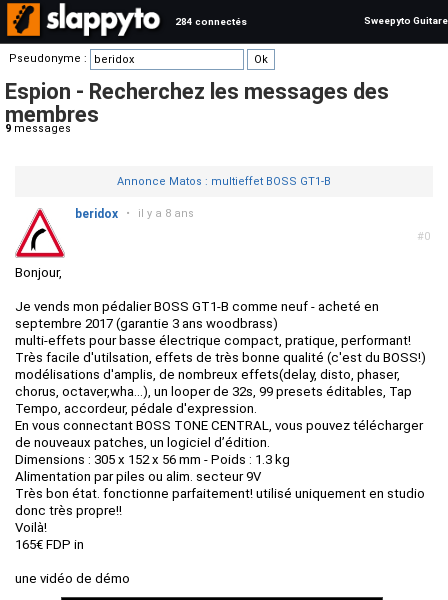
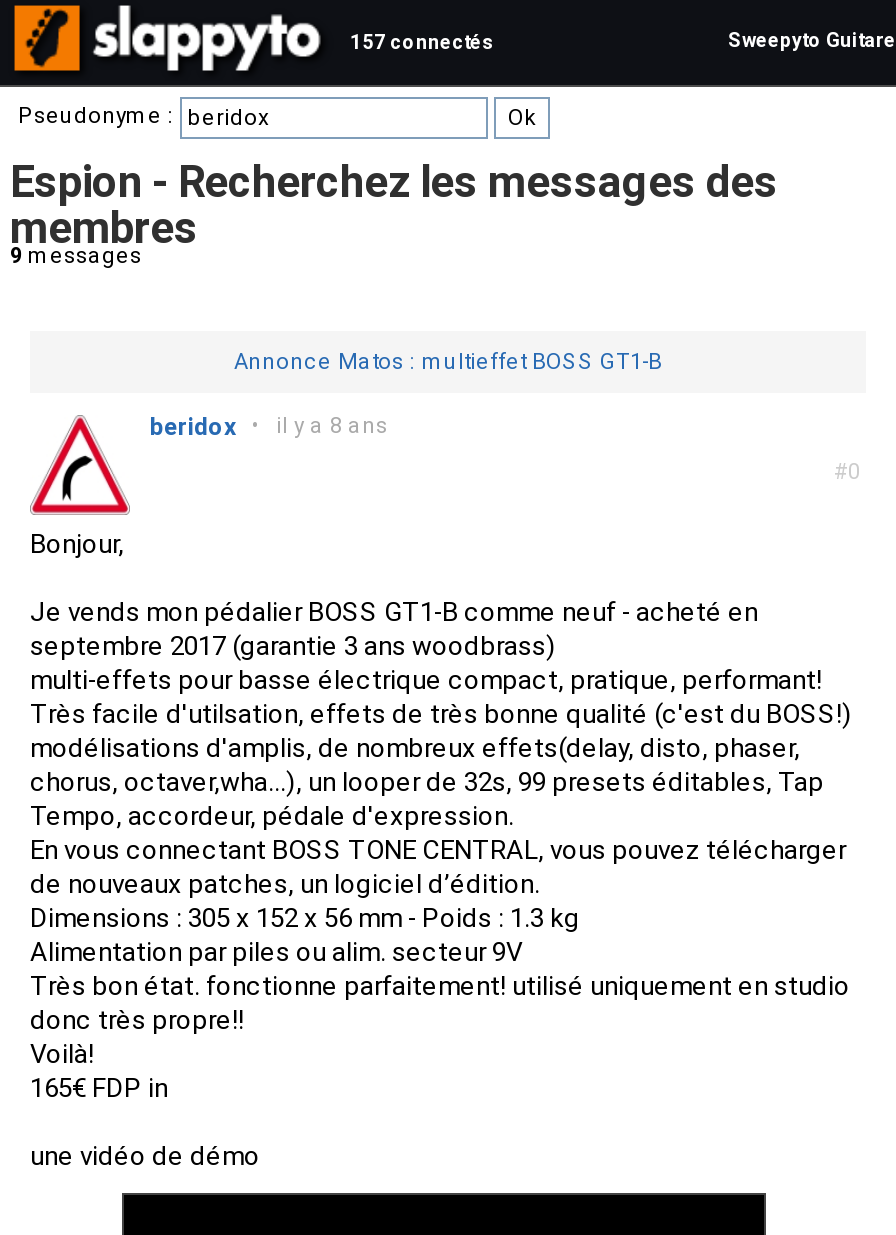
[175,16,247,27] 284 connectés -> [350,31,494,53] 157 connectés

